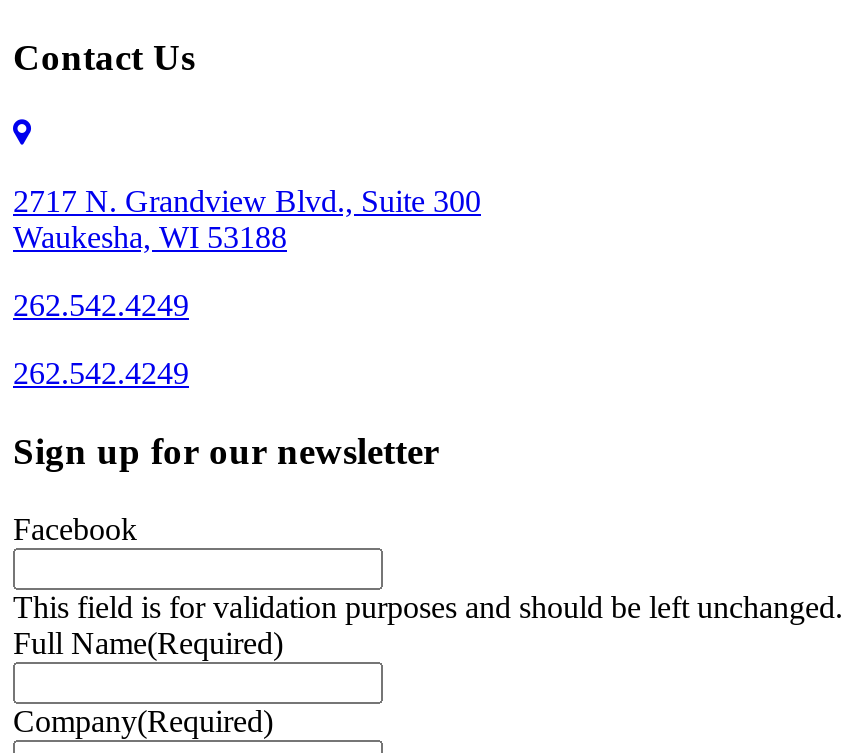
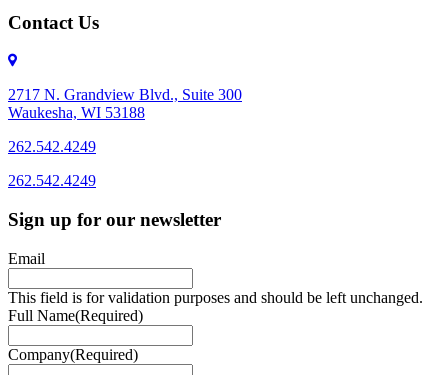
[13,511,137,545] Facebook -> [8,250,45,267] Email

